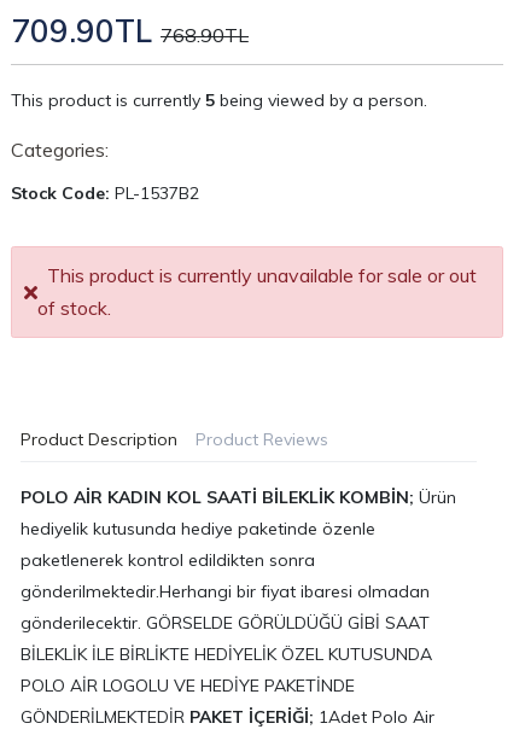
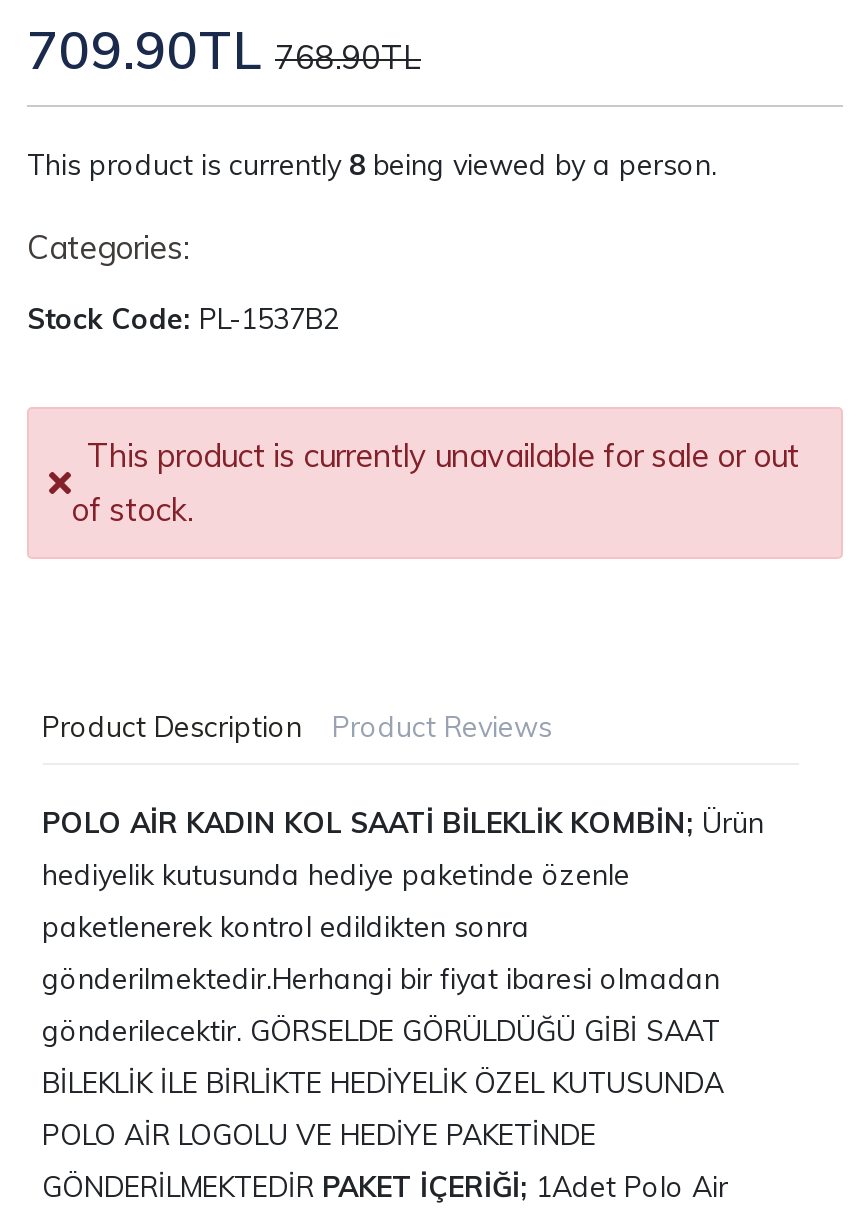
[11,89,427,111] This product is currently 5 being viewed by a person. -> [27,147,717,183] This product is currently 8 being viewed by a person.

